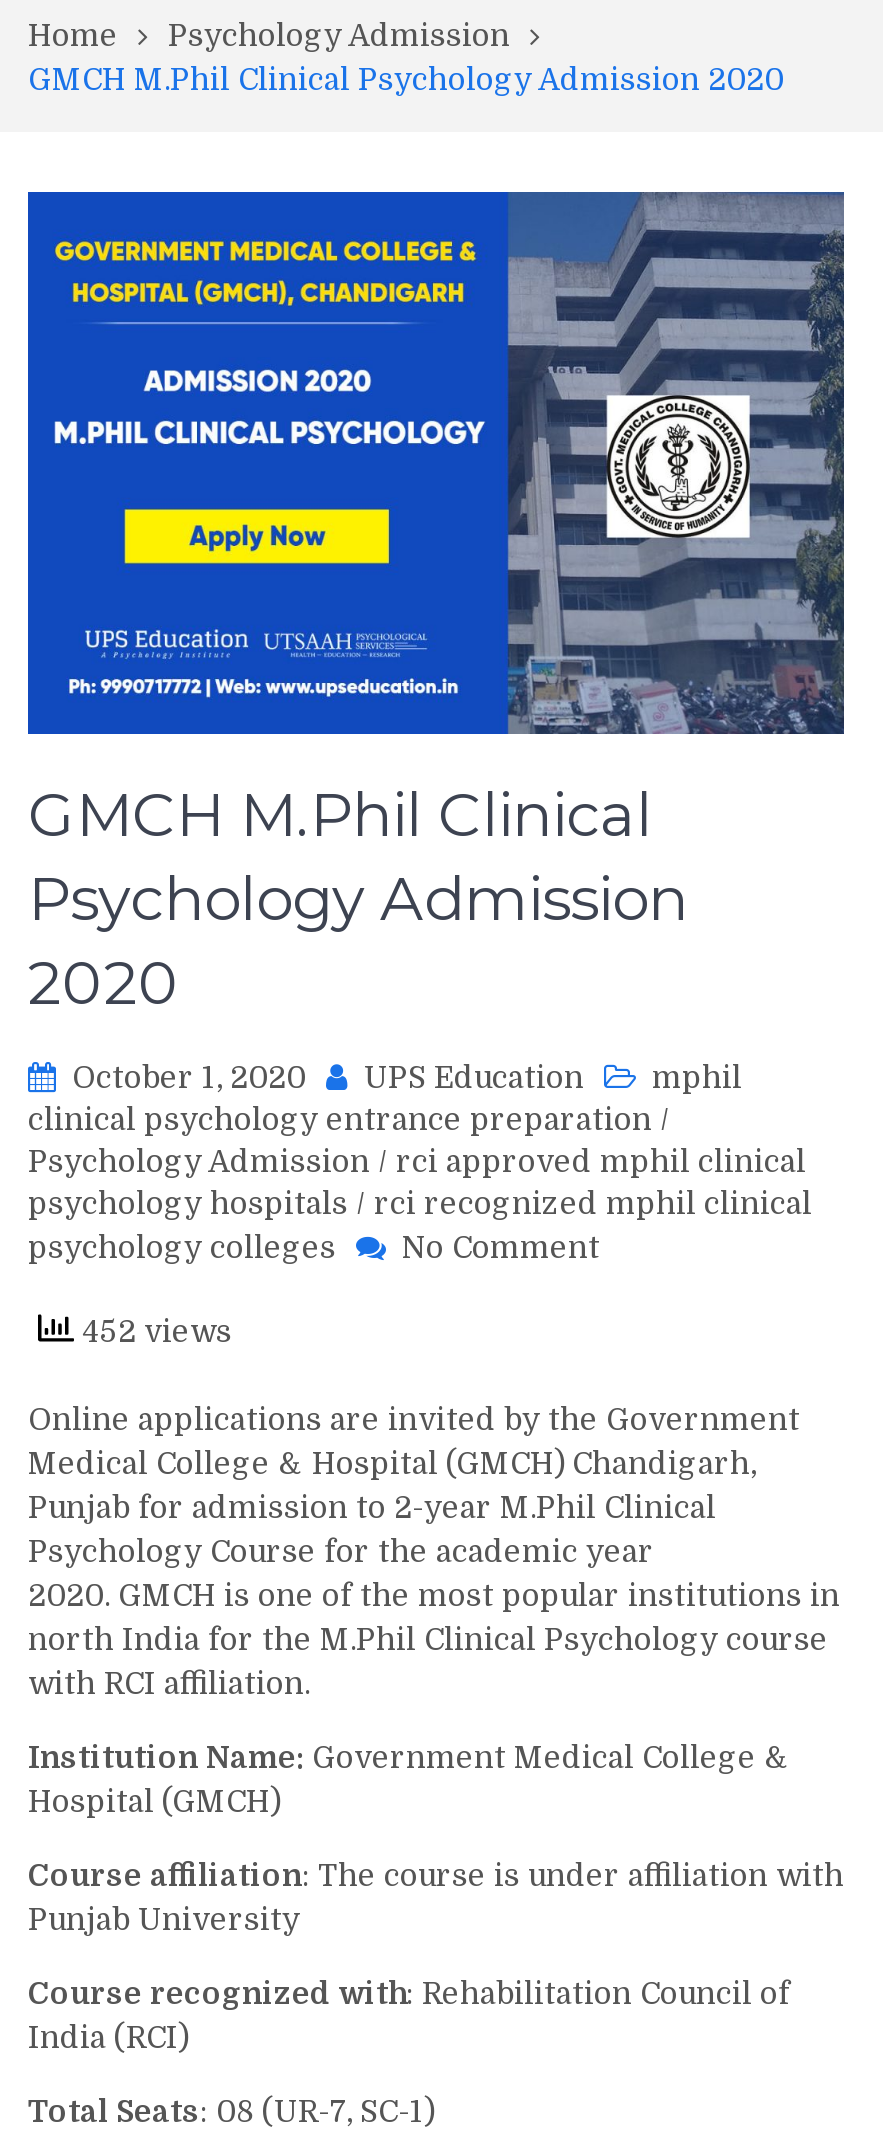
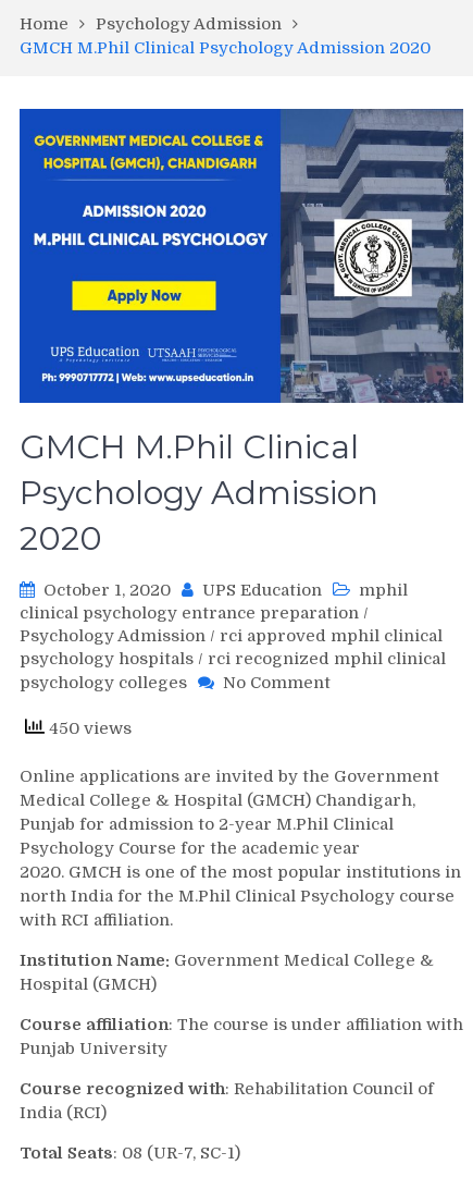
[74,1314,232,1350] 452 views -> [45,719,132,739] 450 views

